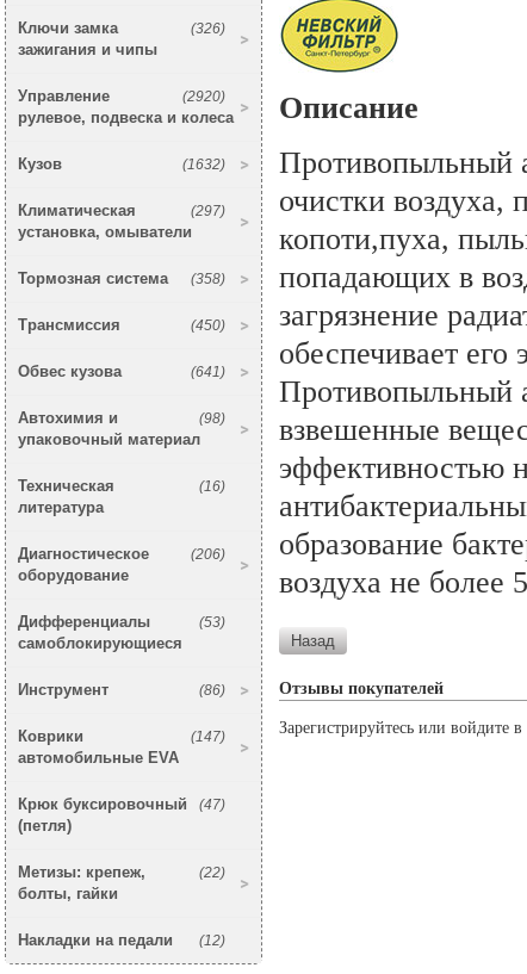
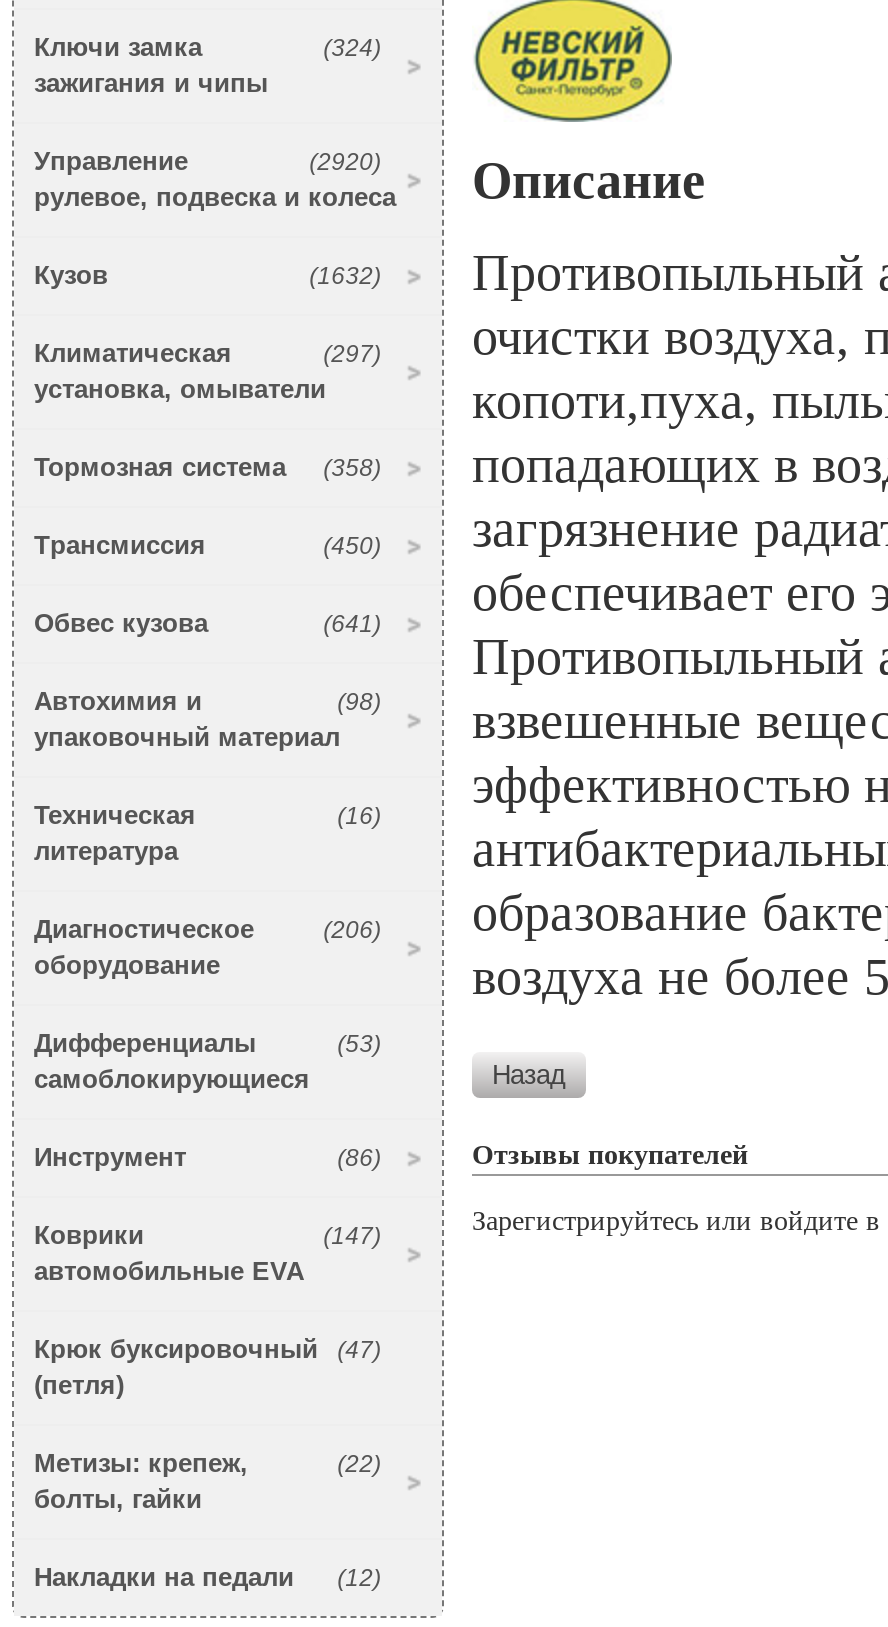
[190,20,225,37] (326) -> [323,34,381,62] (324)

